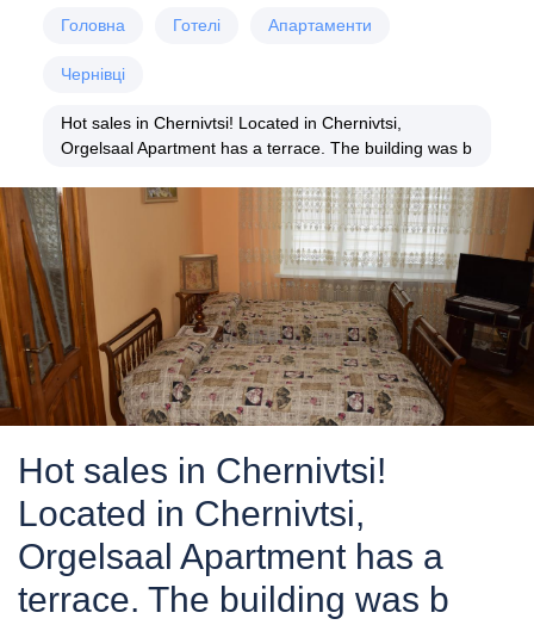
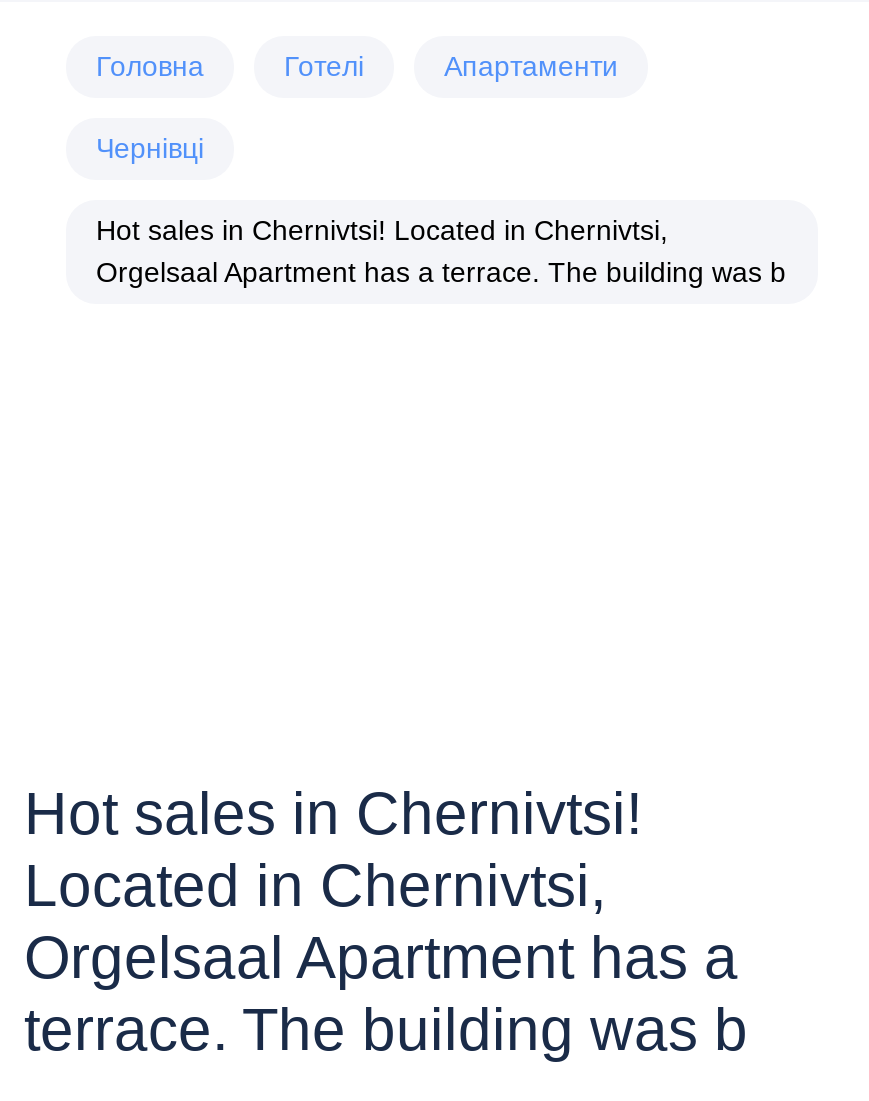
[4,186,530,427] [image] -> none

